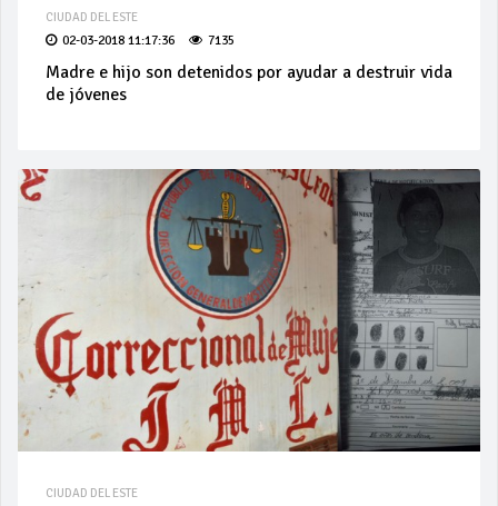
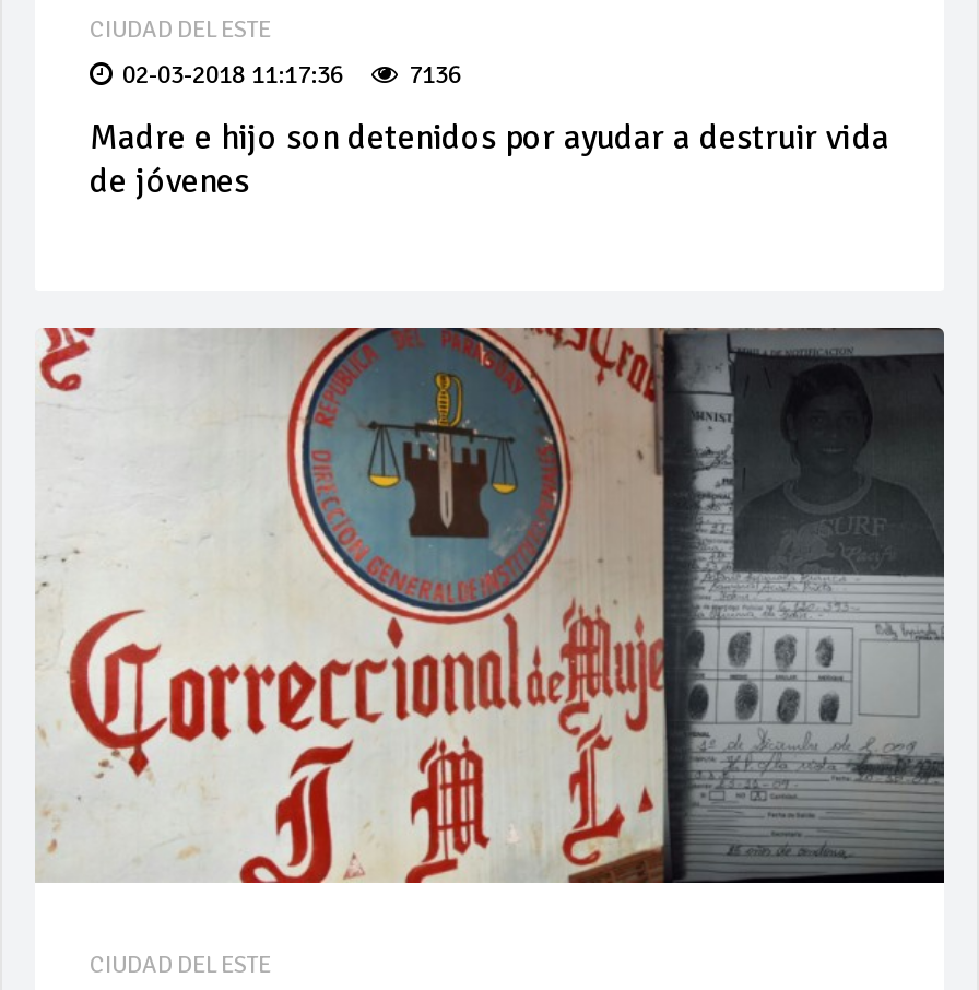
[62,32,235,49] 02-03-2018 11:17:36 7135 -> [122,58,461,91] 02-03-2018 11:17:36 7136

